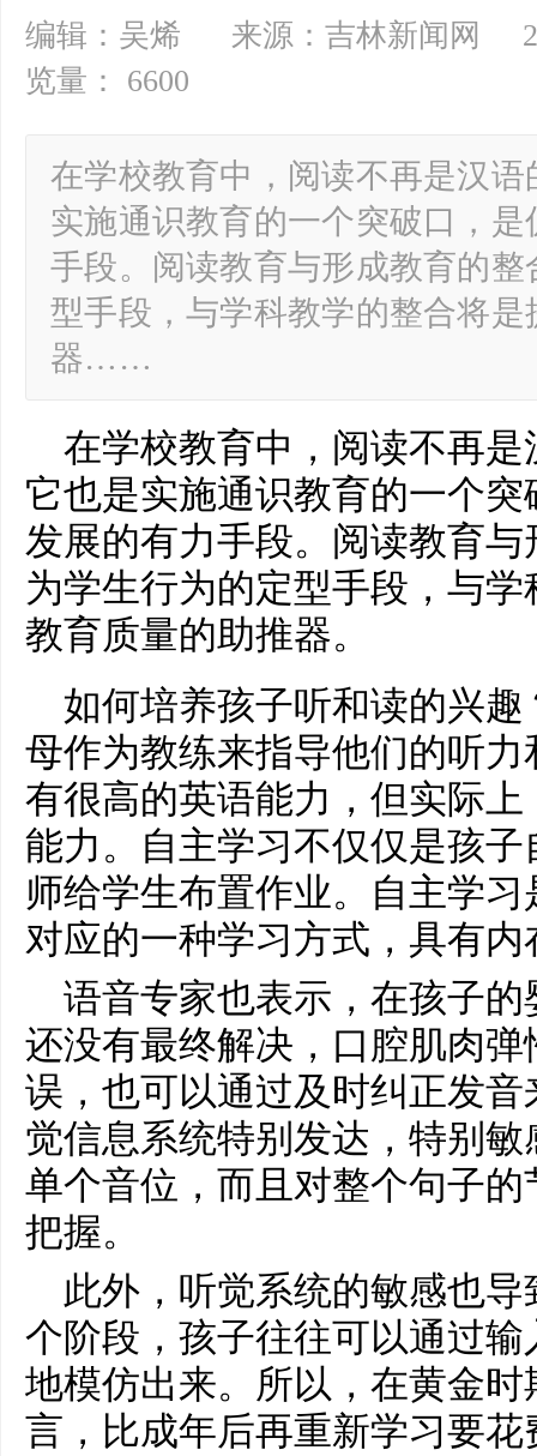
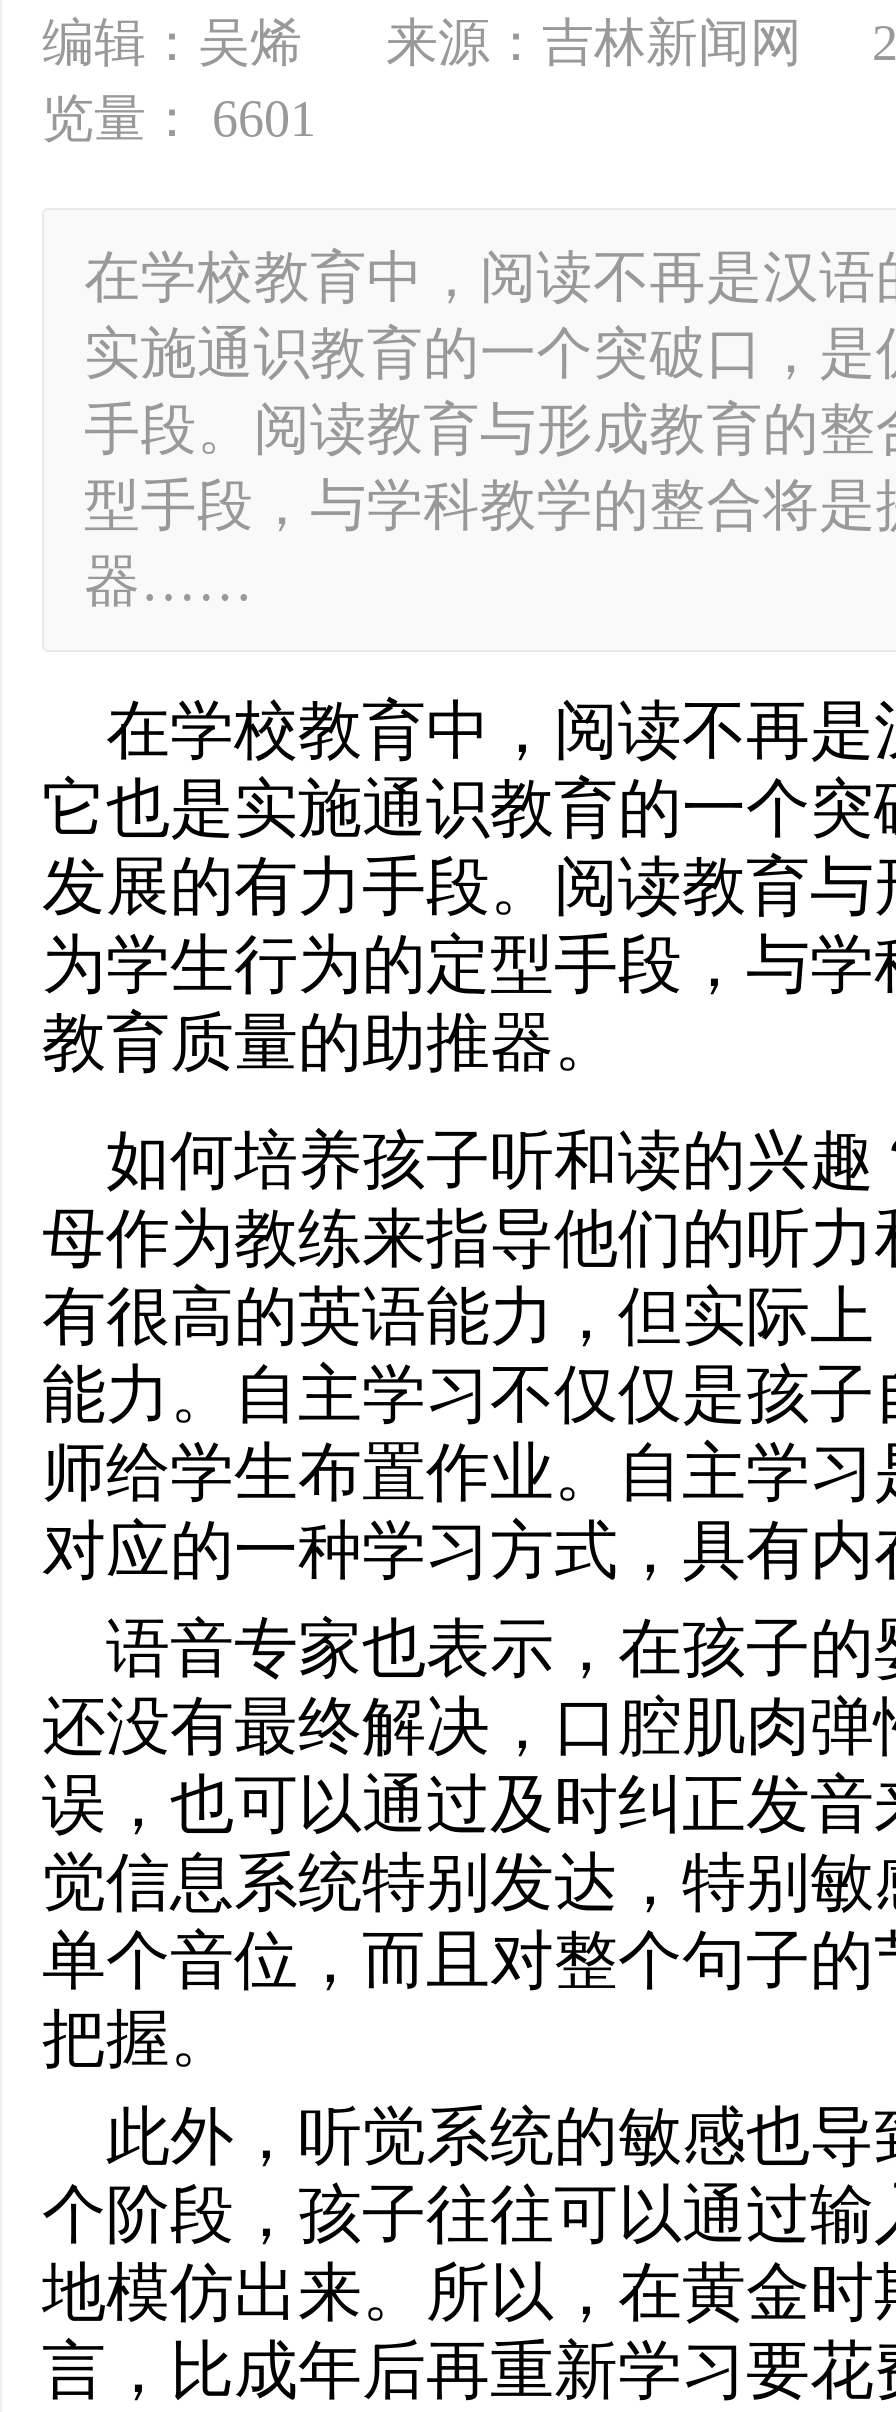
[25,64,189,98] 览量： 6600 -> [42,90,316,148] 览量： 6601

